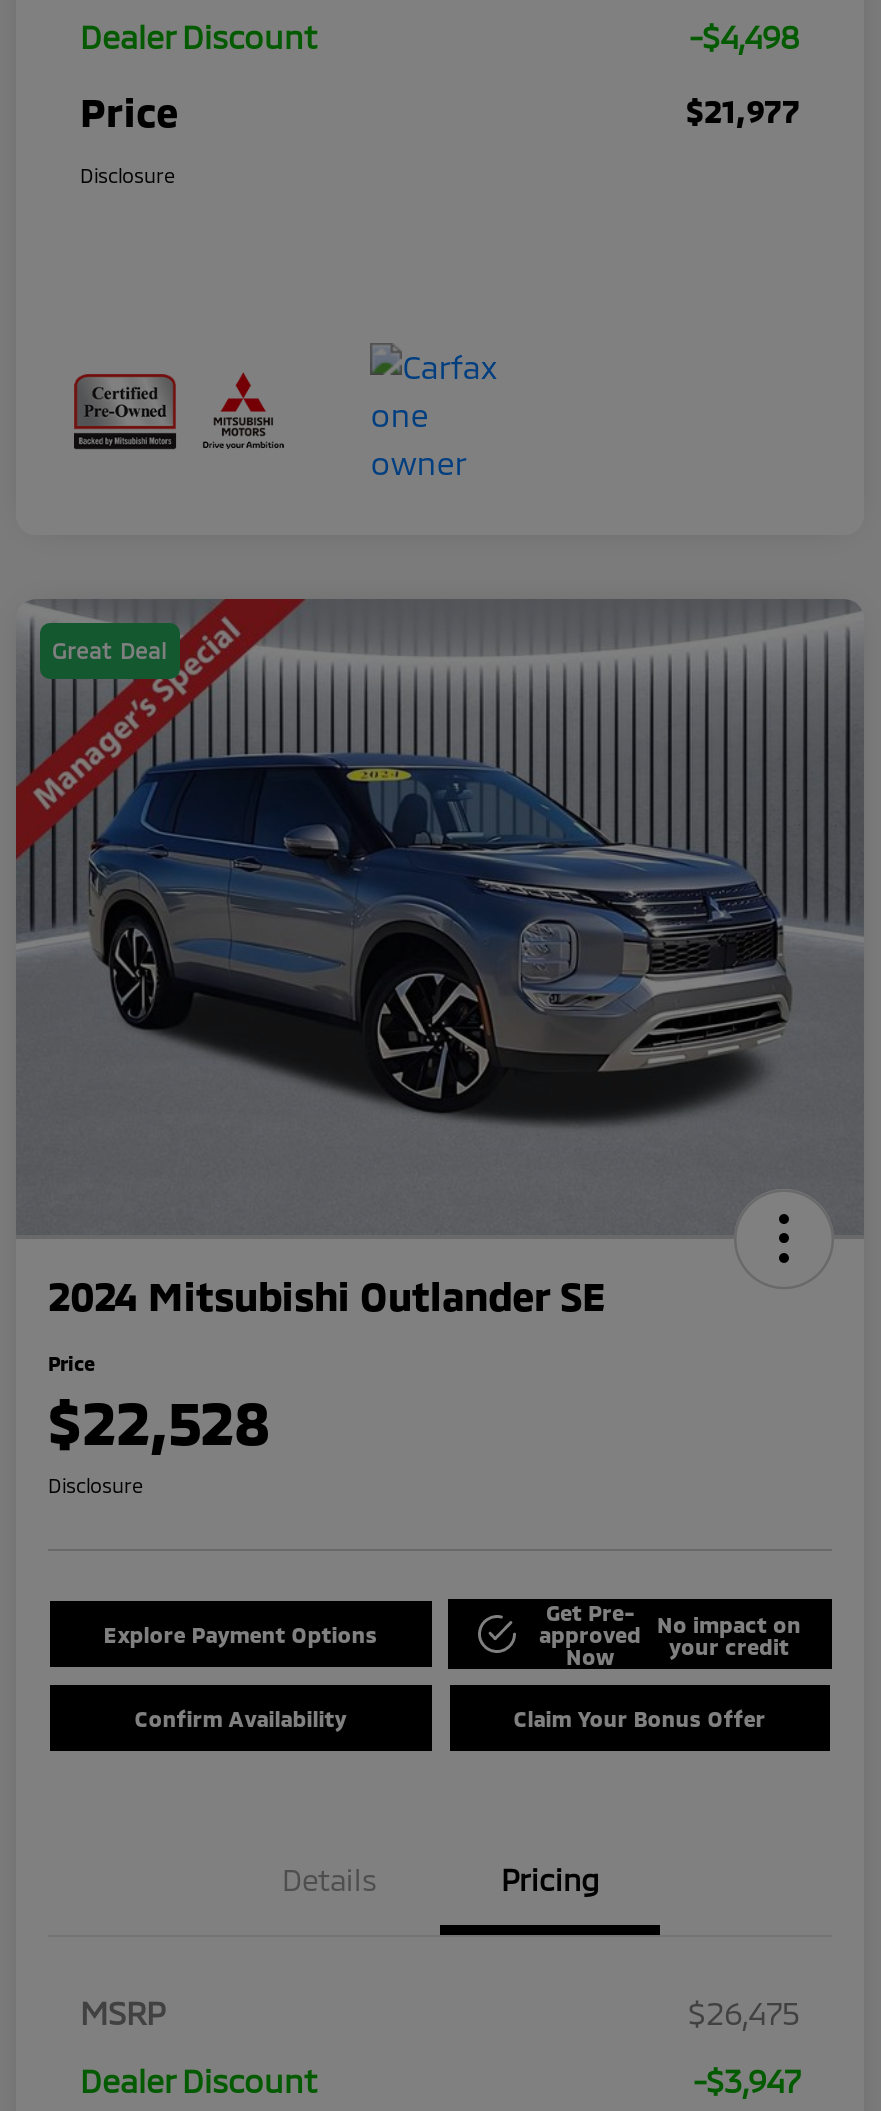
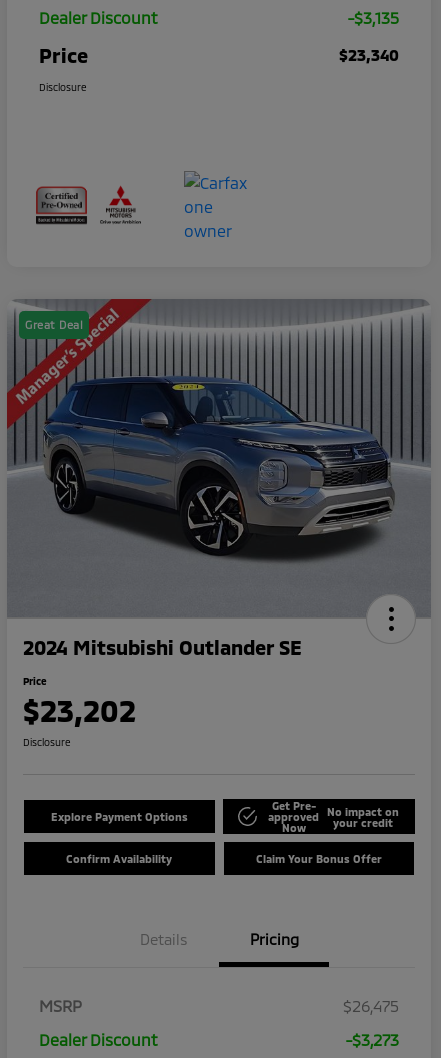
[688,17,800,55] -$4,498 -> [347,8,399,27] -$3,135
[686,91,800,129] $21,977 -> [339,45,399,64] $23,340
[48,1385,270,1457] $22,528 -> [23,692,136,728] $23,202
[692,2061,800,2099] -$3,947 -> [345,1030,399,1049] -$3,273

